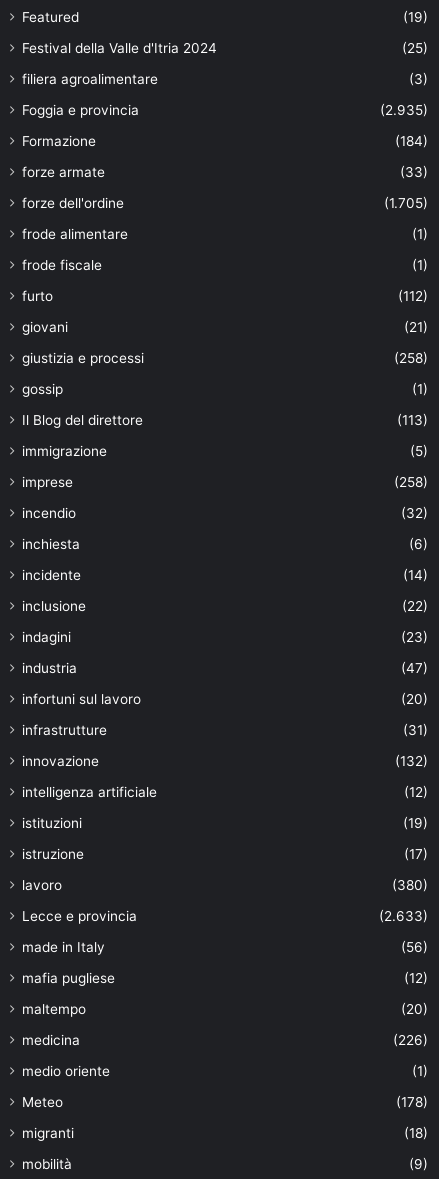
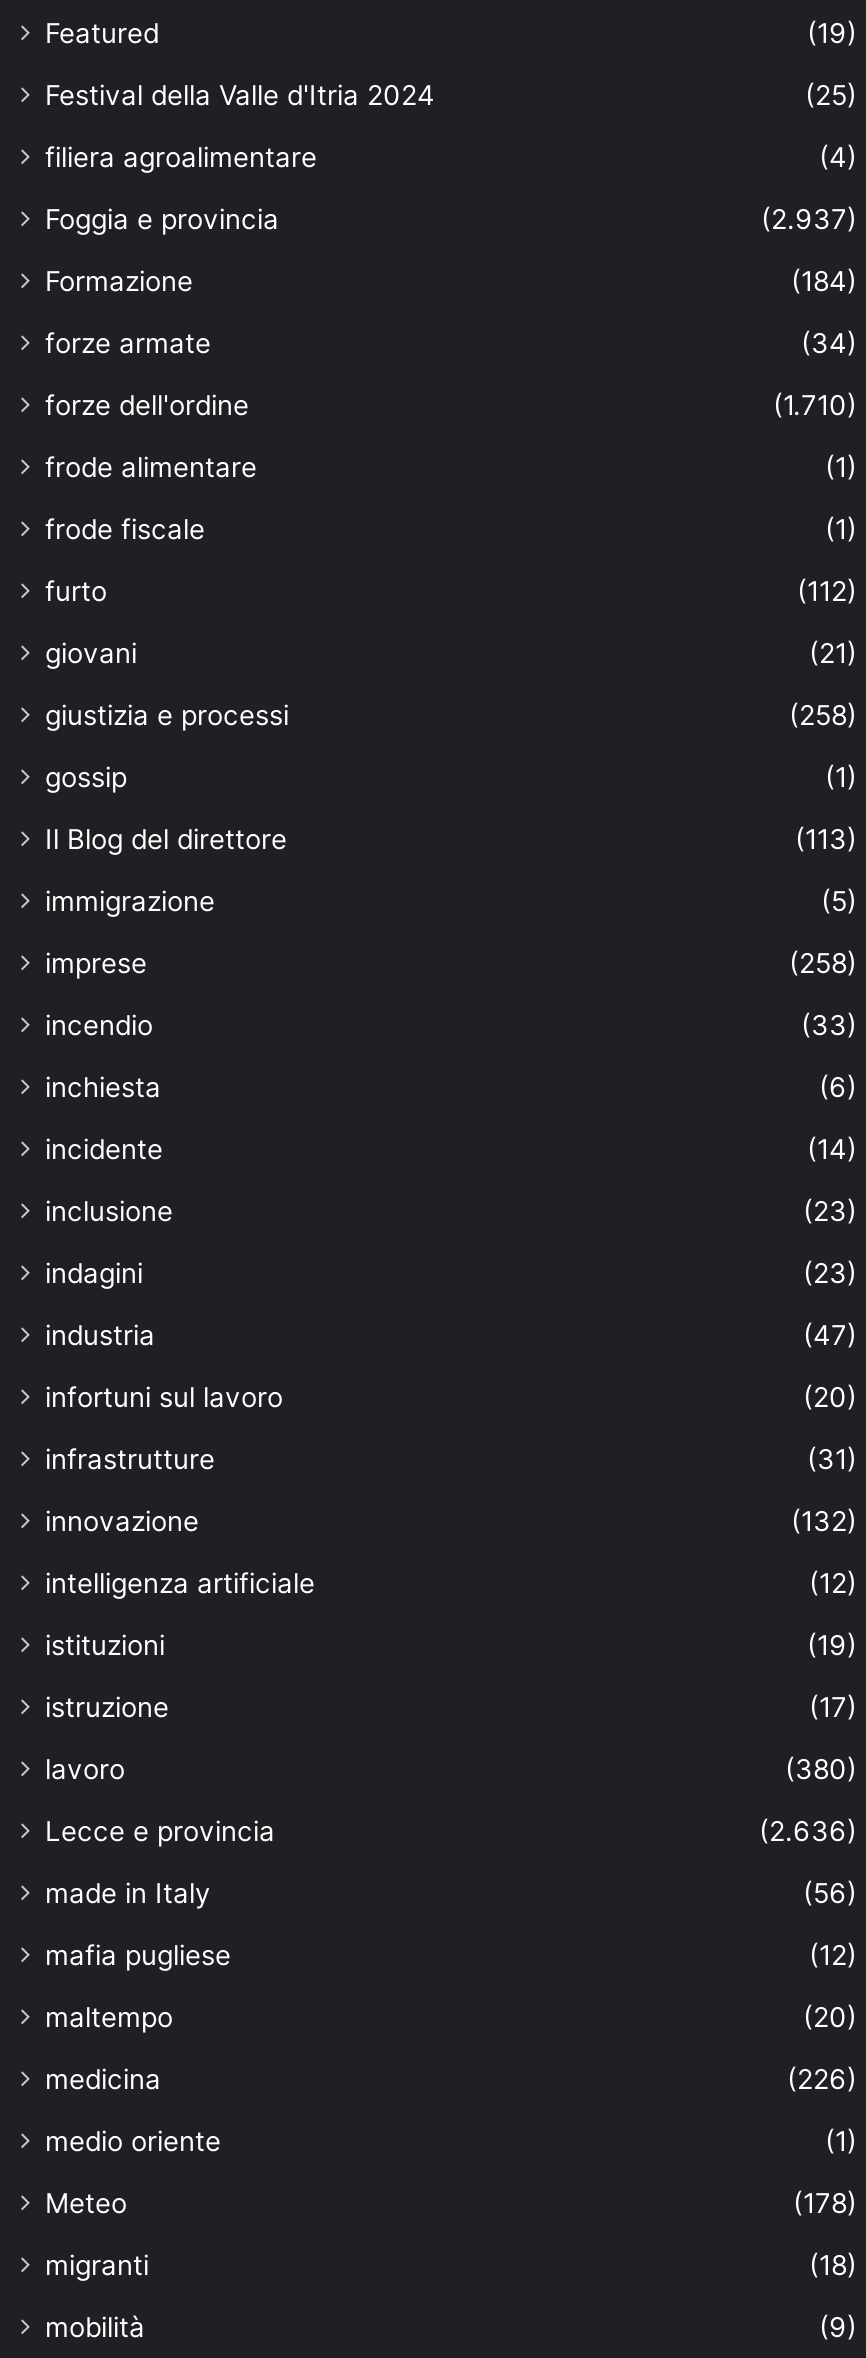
[409,71,428,87] (3) -> [819,142,857,174] (4)
[380,102,428,118] (2.935) -> [761,204,857,236] (2.937)
[400,164,428,180] (33) -> [801,328,857,360] (34)
[384,195,428,211] (1.705) -> [773,390,857,422] (1.710)
[401,505,428,521] (32) -> [801,1010,857,1042] (33)
[402,598,428,614] (22) -> [803,1196,857,1228] (23)
[379,908,428,924] (2.633) -> [759,1816,857,1848] (2.636)

